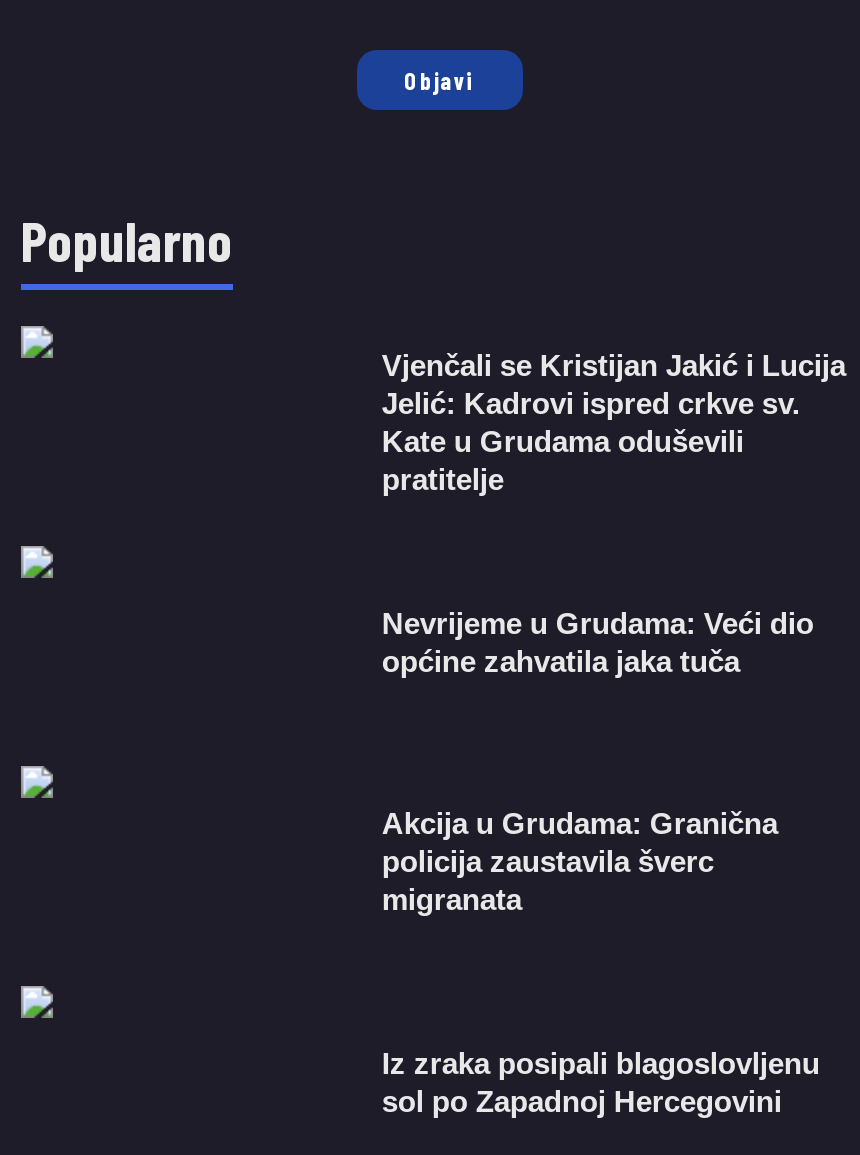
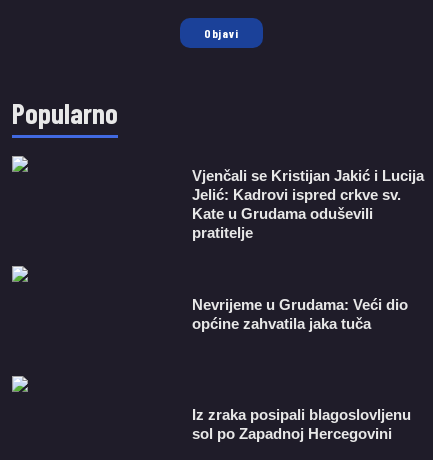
[382,806,778,916] Akcija u Grudama: Granična | policija zaustavila šverc | migranata -> none

